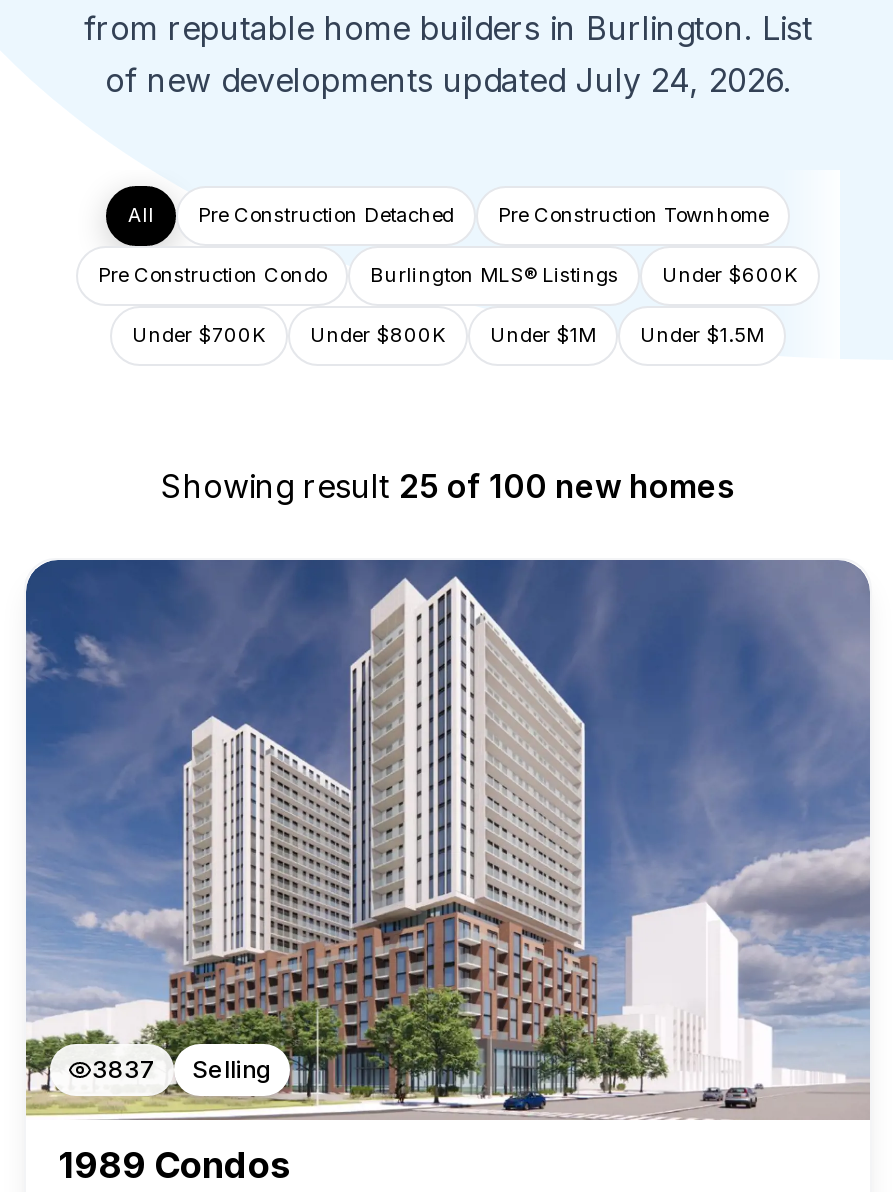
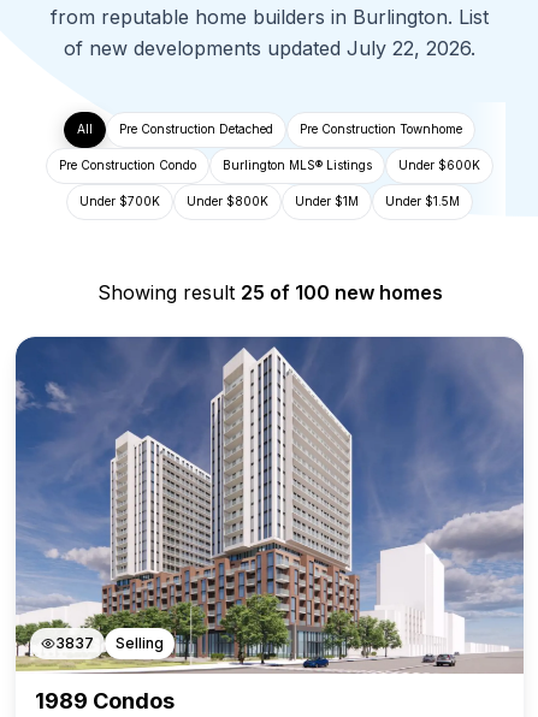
[105,60,791,100] of new developments updated July 24, 2026. -> [64,36,475,60] of new developments updated July 22, 2026.

